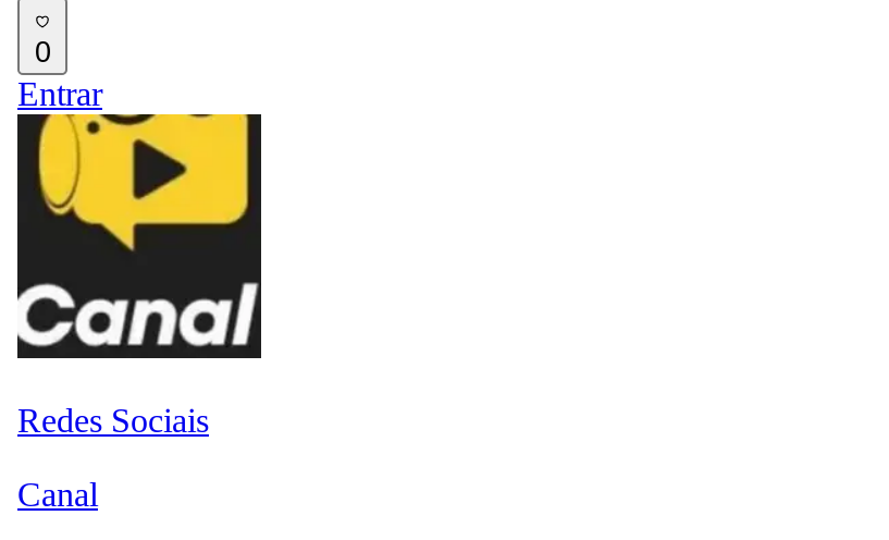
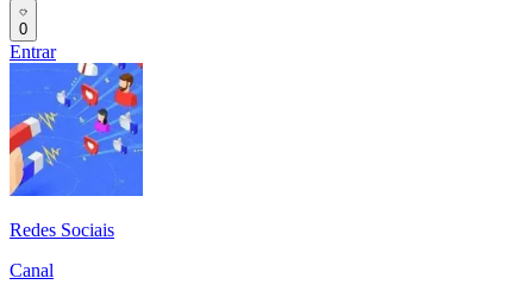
[15,111,263,361] [image] -> [8,62,144,197] [image]

